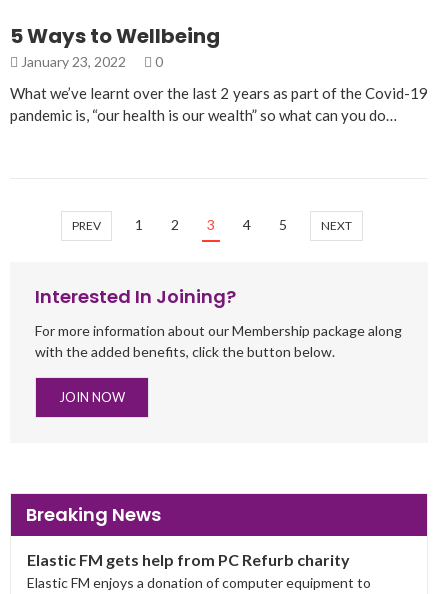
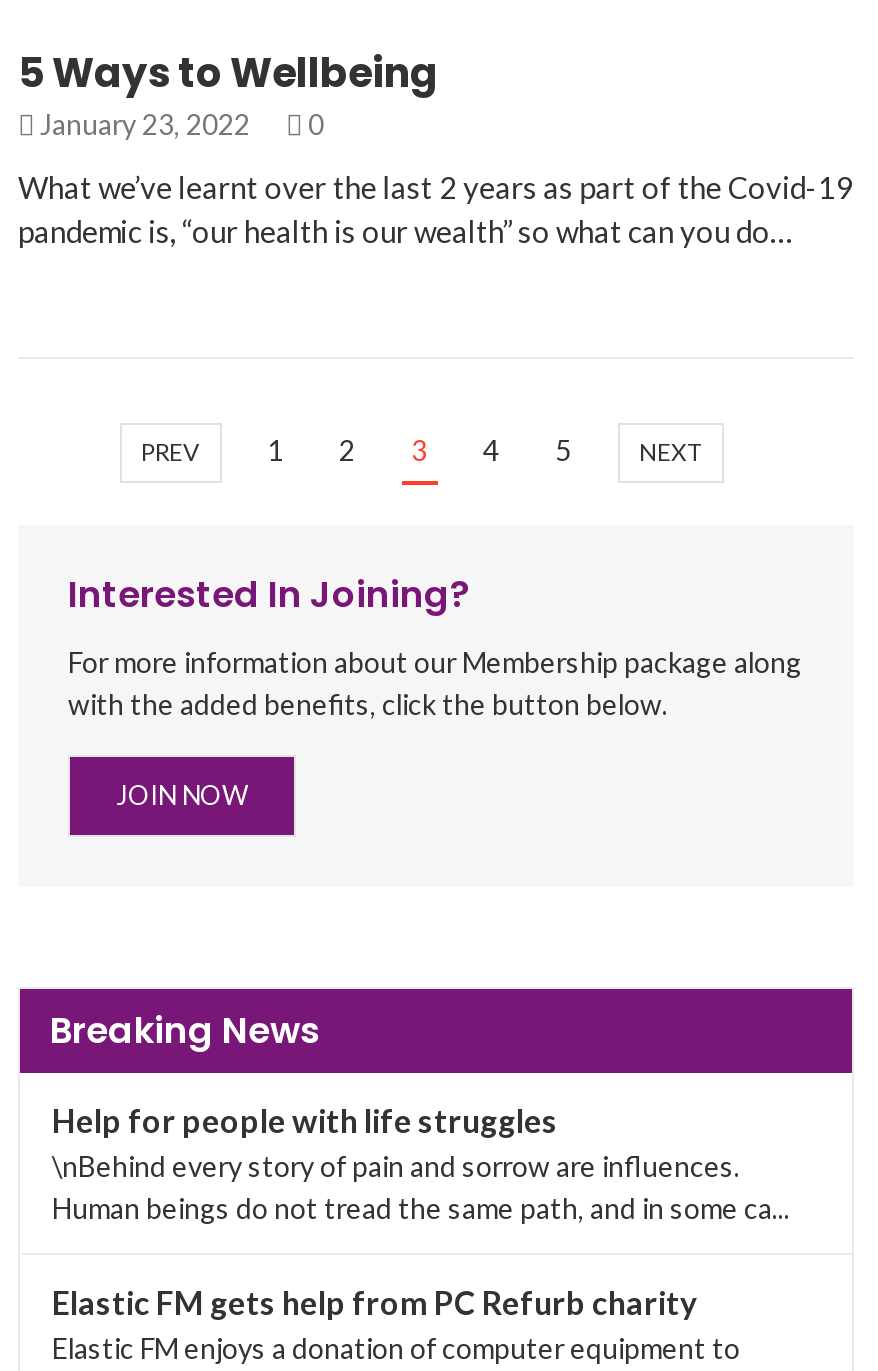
none -> [52,1101,790,1225] Help for people with life struggles | \nBehind every story of pain and sorrow are influences. | Human beings do not tread the same path, and in some ca...

